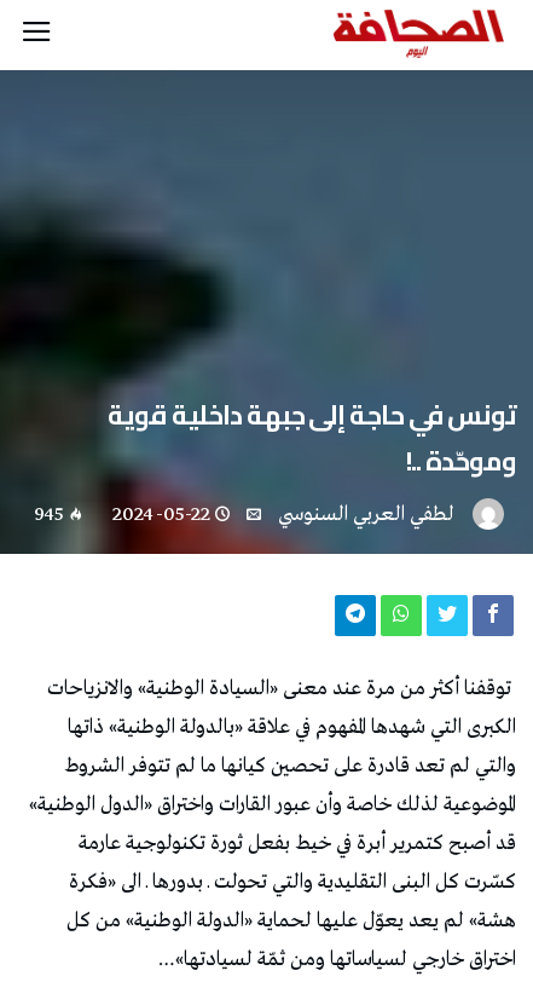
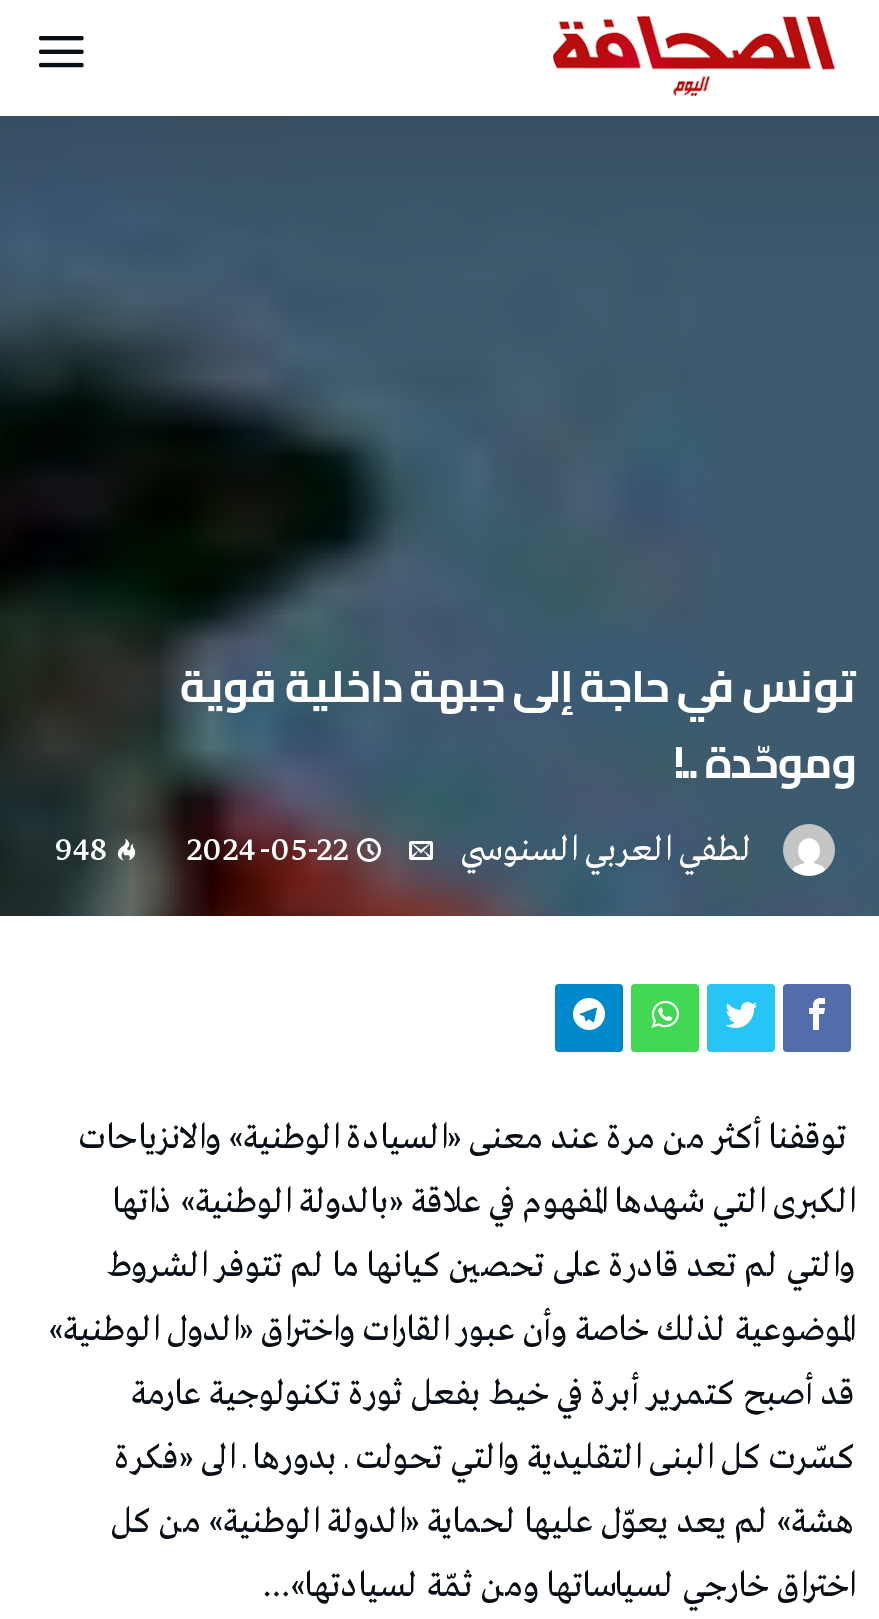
[34,502,210,527] 945 2024-05-22 -> [55,830,349,872] 948 2024-05-22

